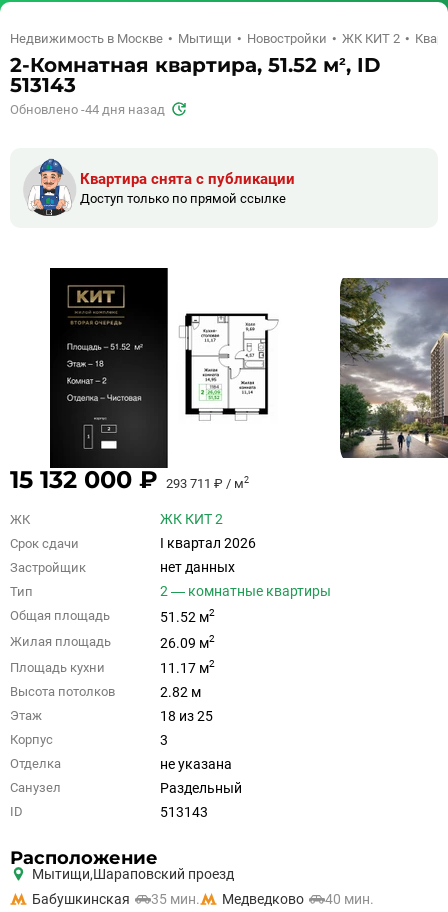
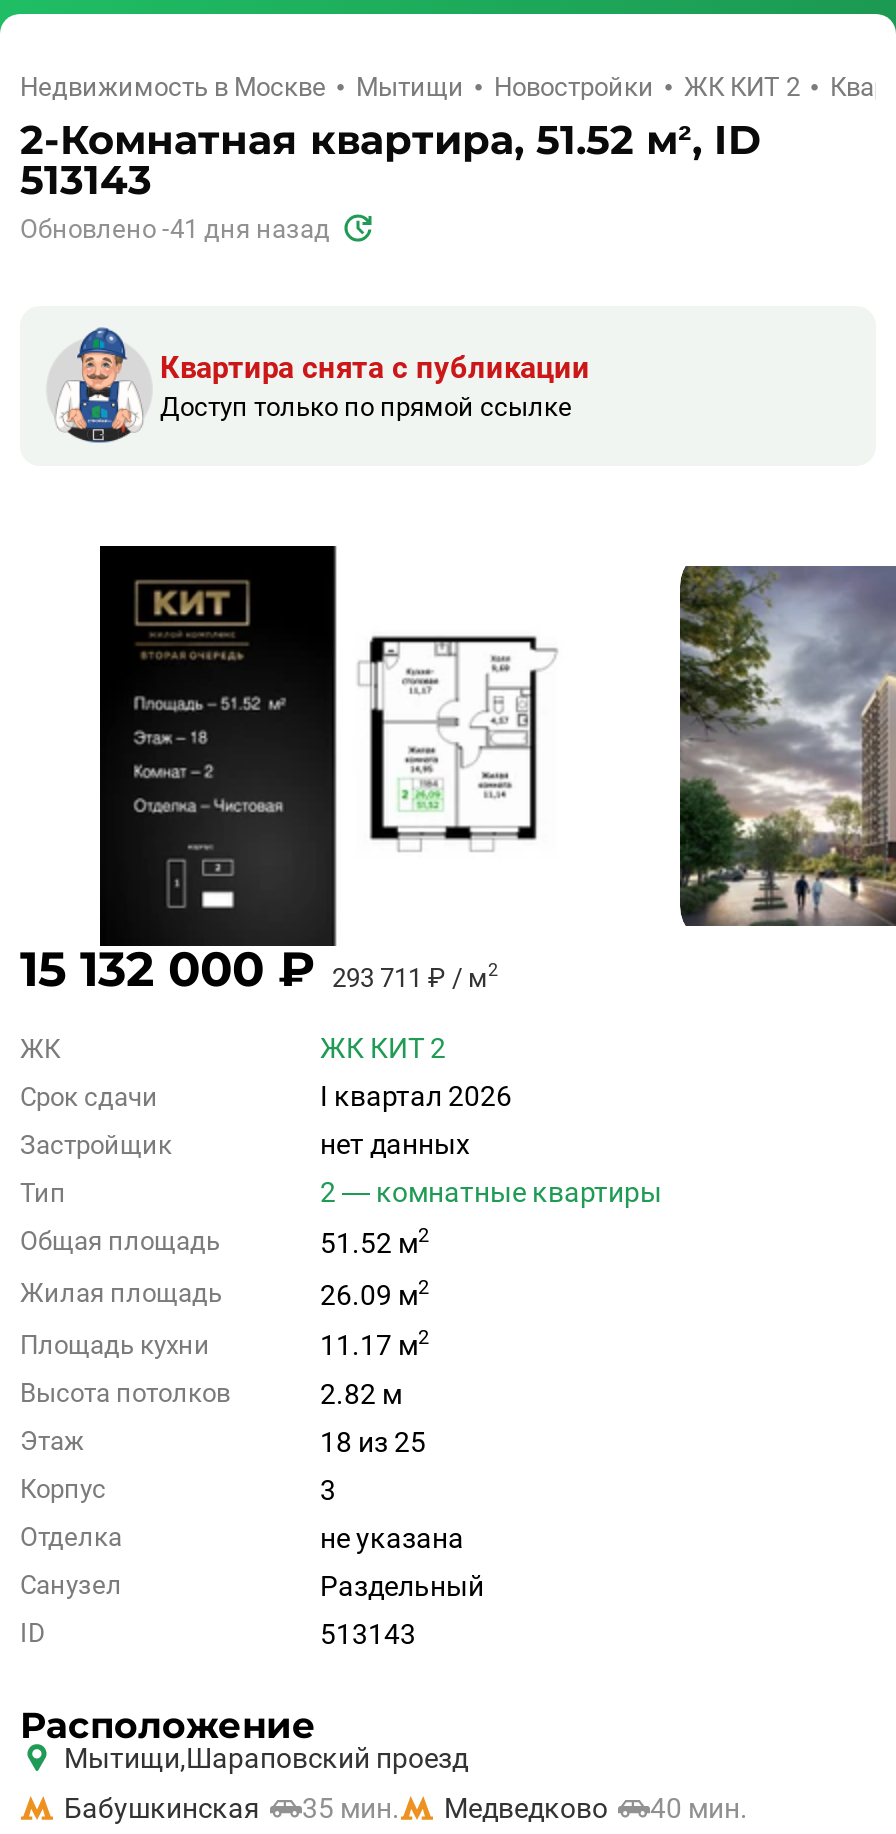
[10,101,165,116] Обновлено -44 дня назад -> [20,213,330,243] Обновлено -41 дня назад

